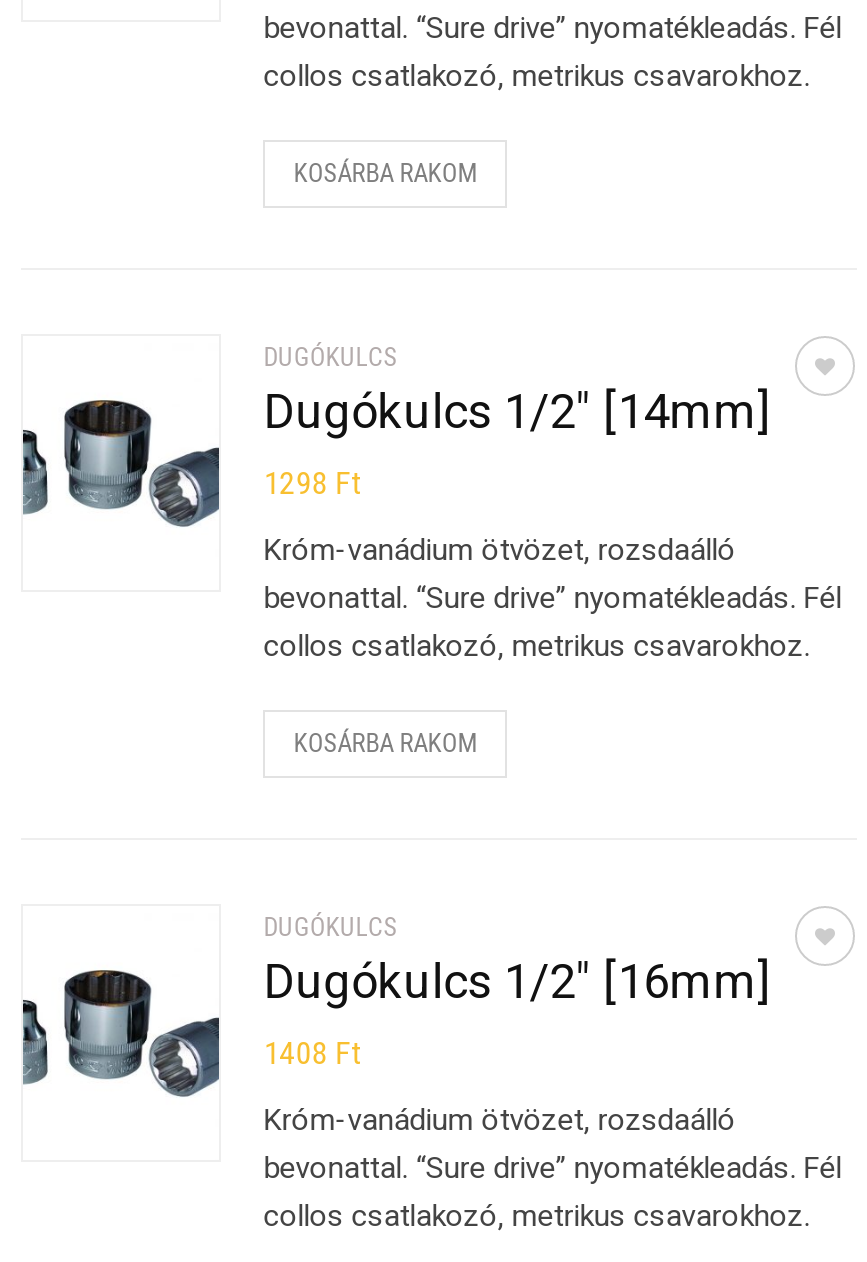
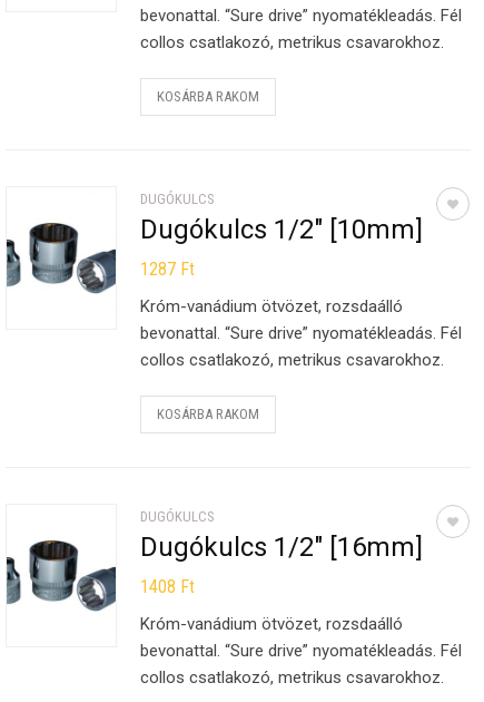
[263,384,771,440] Dugókulcs 1/2″ [14mm] -> [140,214,423,245] Dugókulcs 1/2″ [10mm]
[263,464,361,502] 1298 Ft -> [140,259,195,280] 1287 Ft

